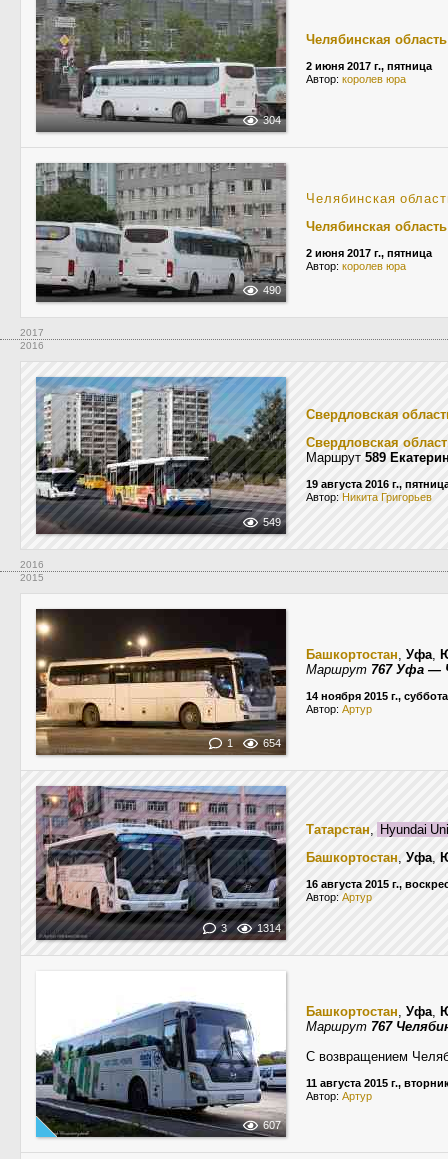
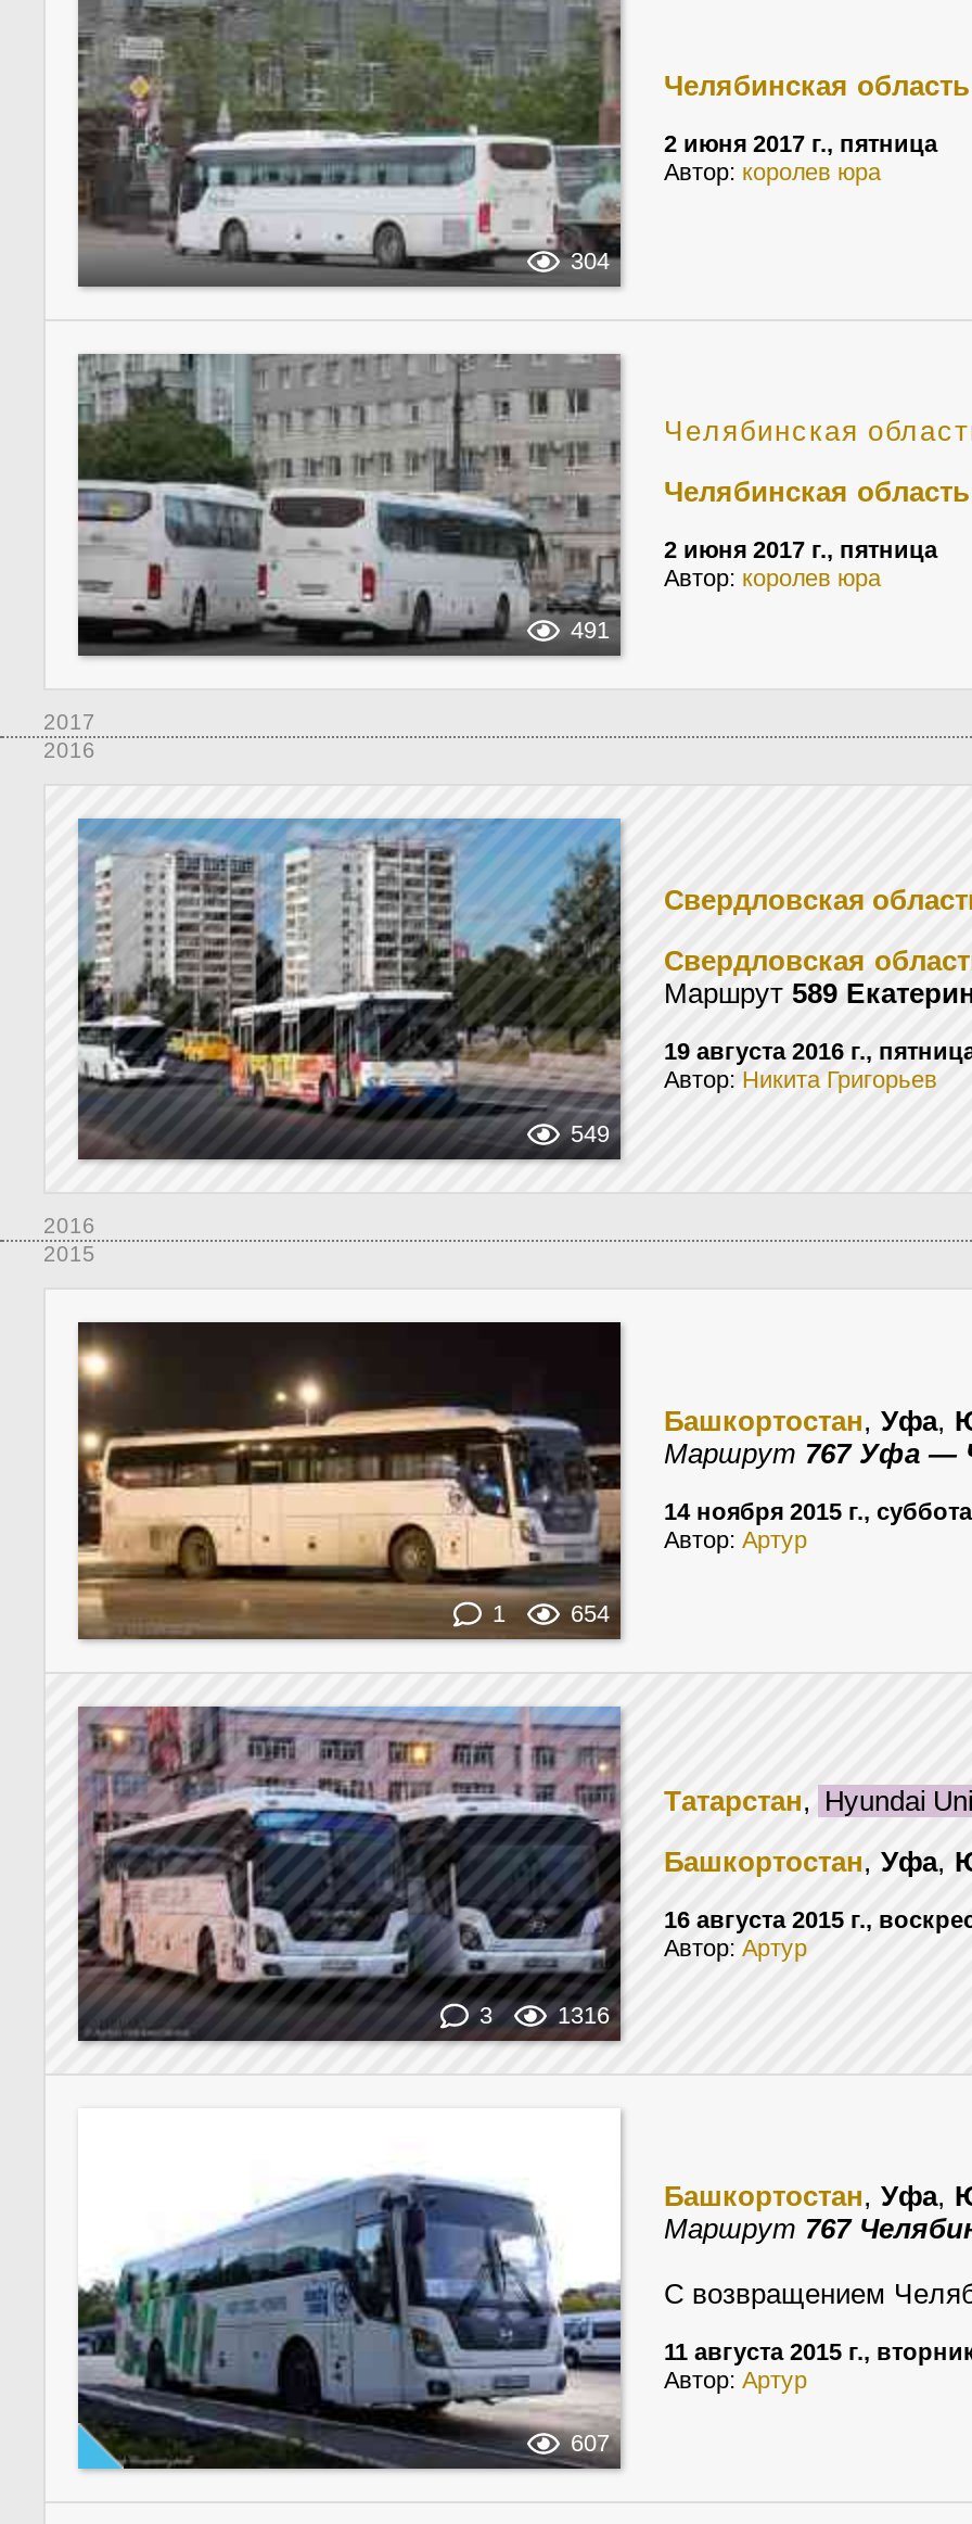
[263,284,281,296] 490 -> [571,617,610,643] 491
[257,922,281,934] 1314 -> [558,2002,610,2028] 1316

